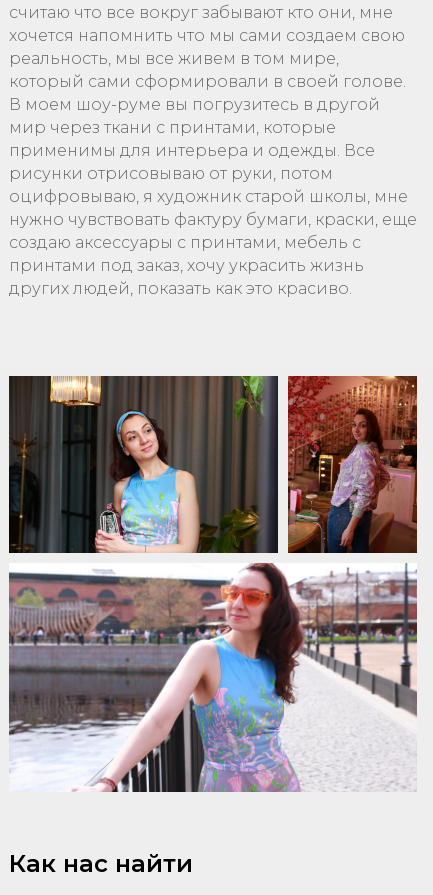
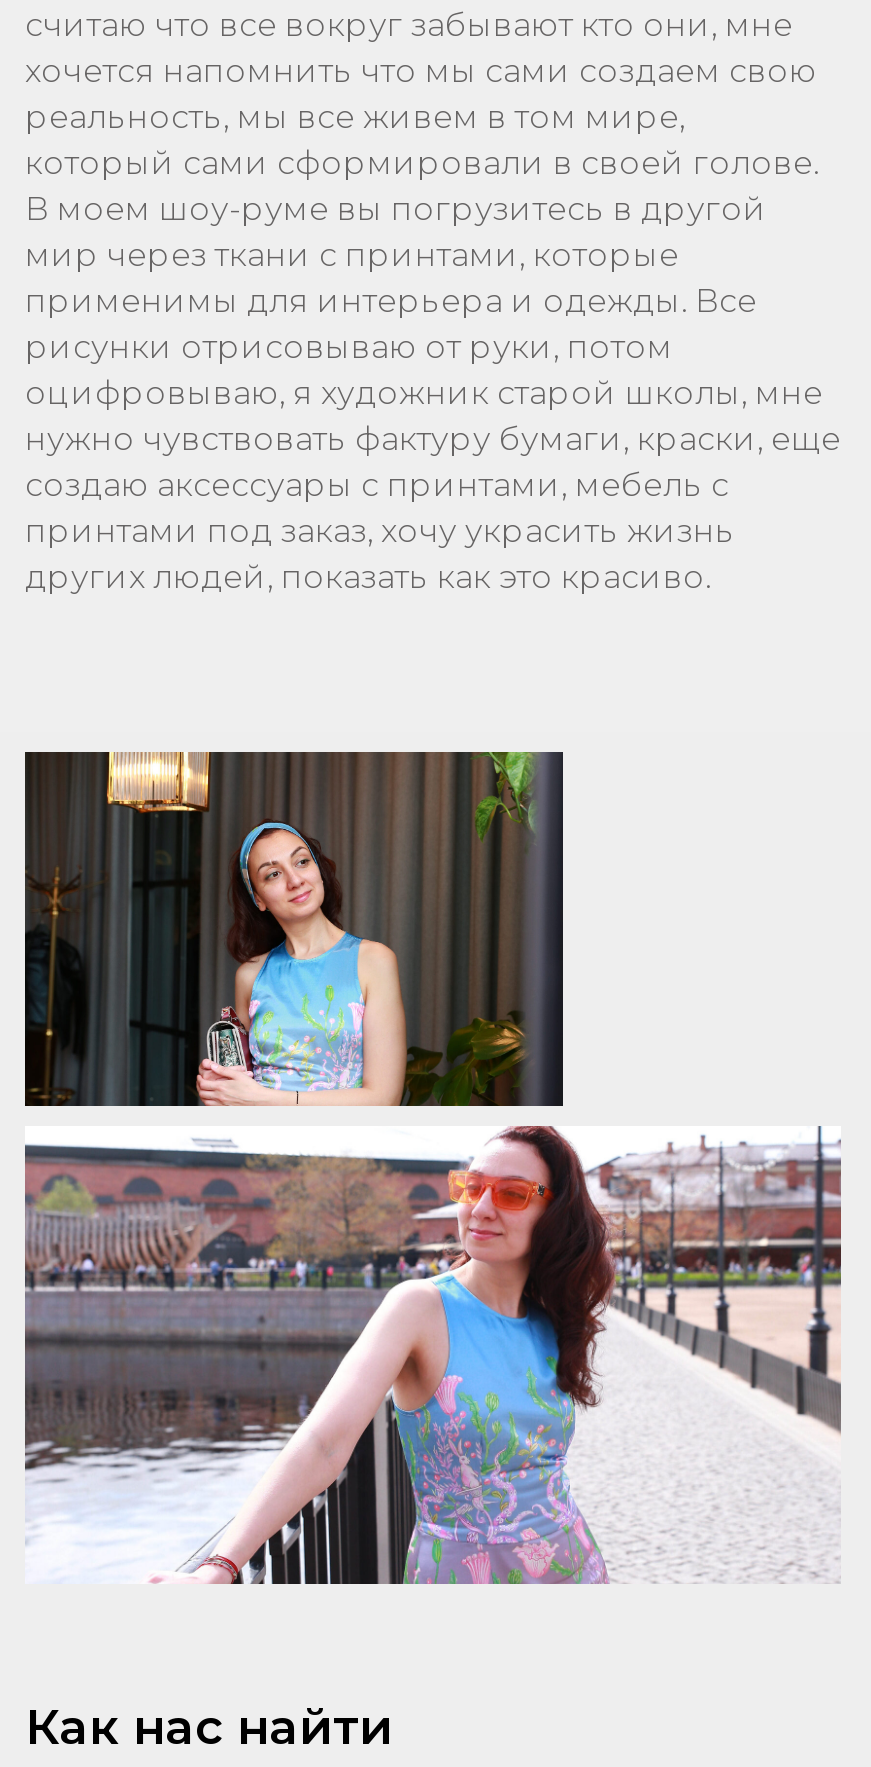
[287,375,418,554] [image] -> none

